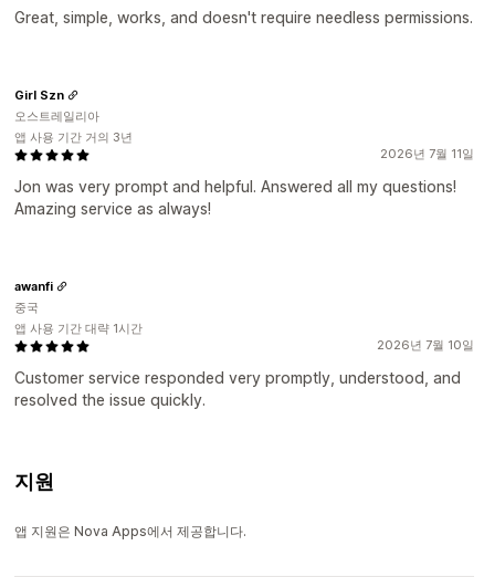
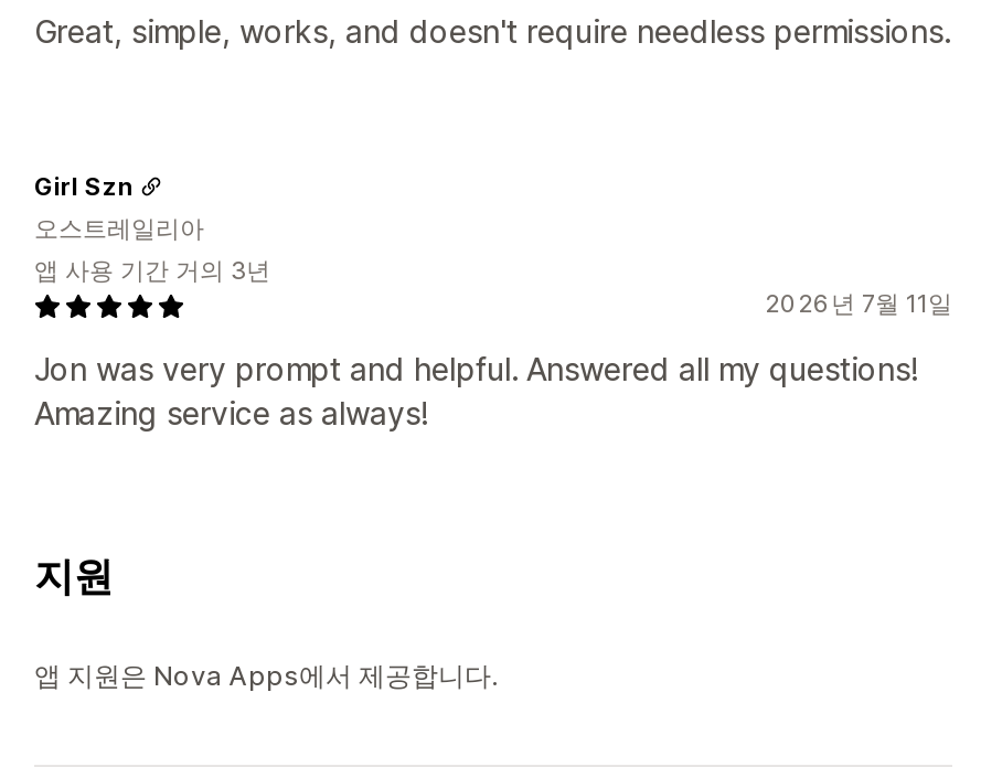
[14,279,143,337] awanfi | 중국 | 앱 사용 기간 대략 1시간 -> none
[14,338,474,410] 2026년 7월 10일 | Customer service responded very promptly, understood, and | resolved the issue quickly. -> none

